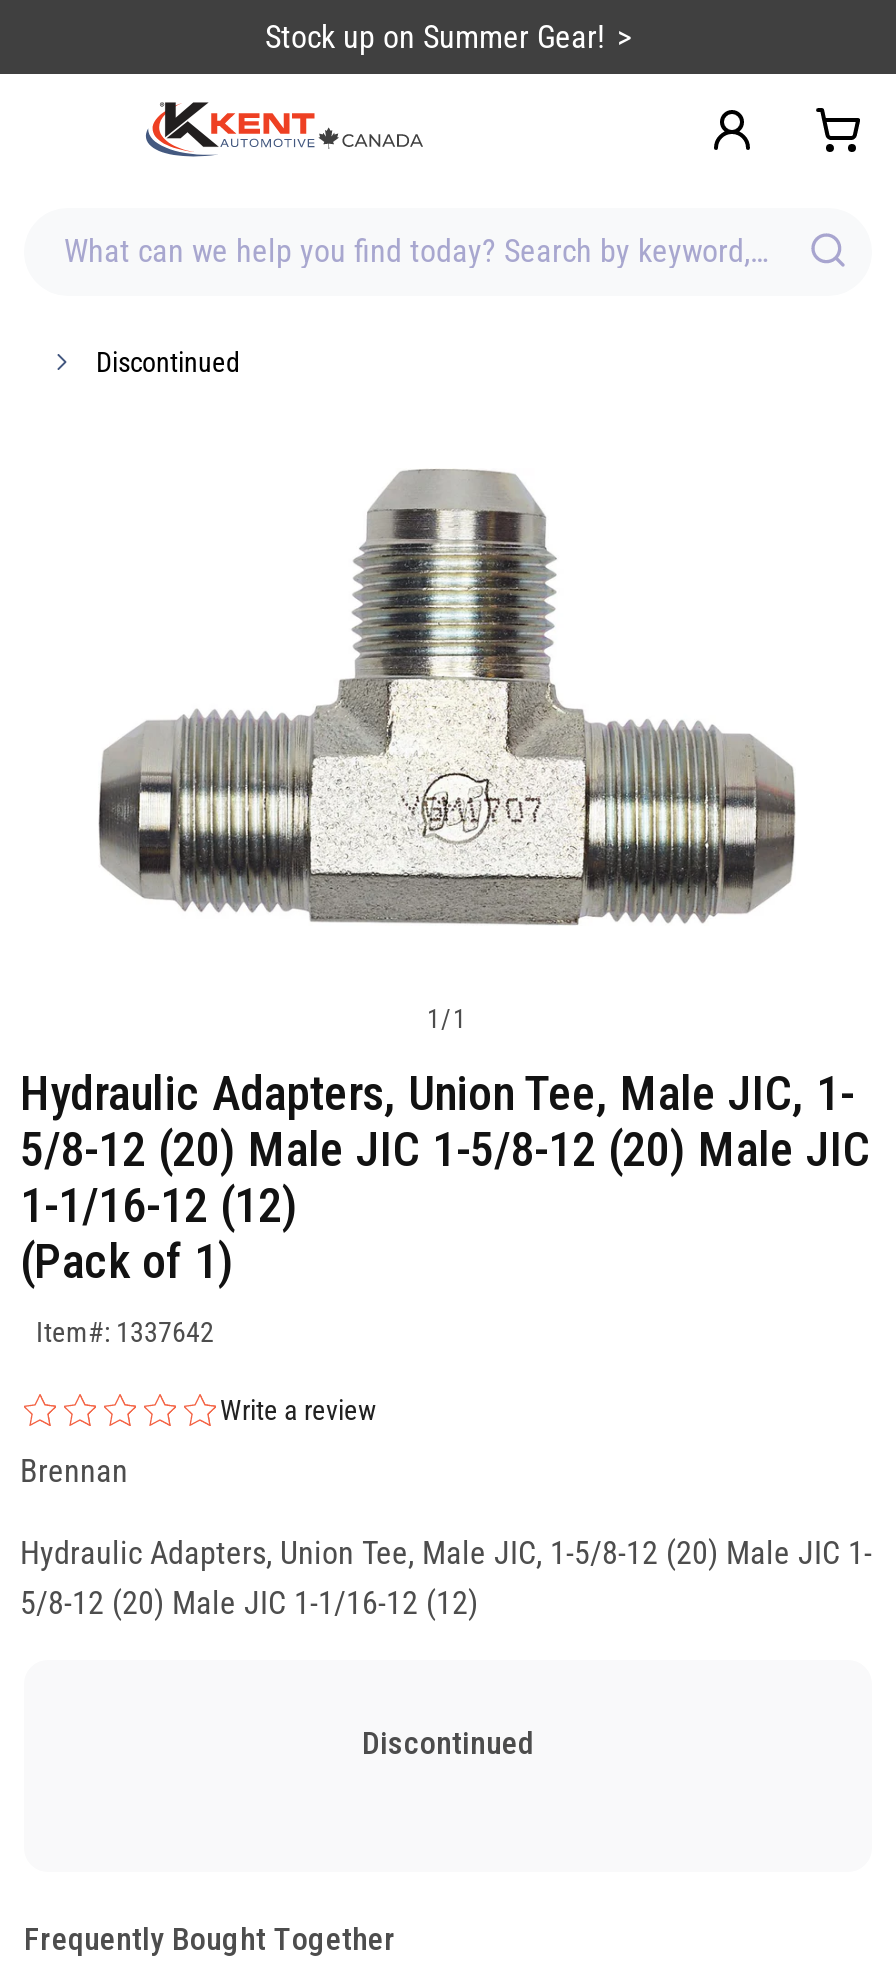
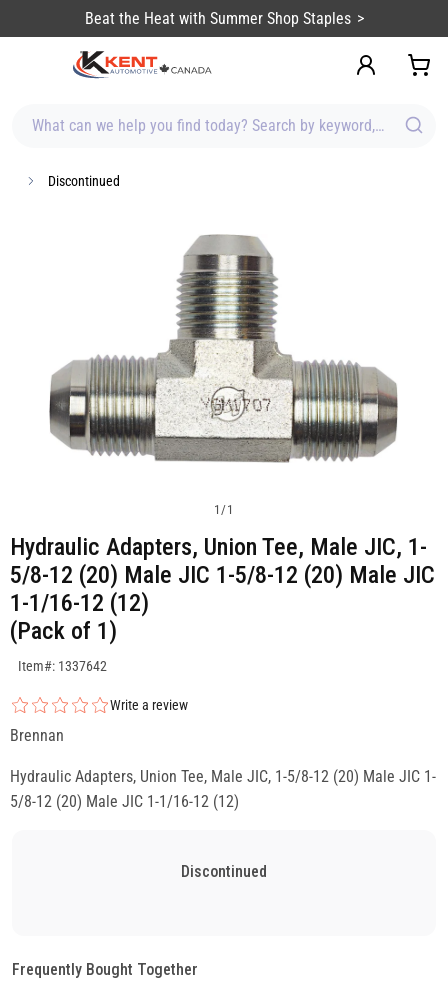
[265,18,605,56] Stock up on Summer Gear! -> [84,9,350,28] Beat the Heat with Summer Shop Staples

